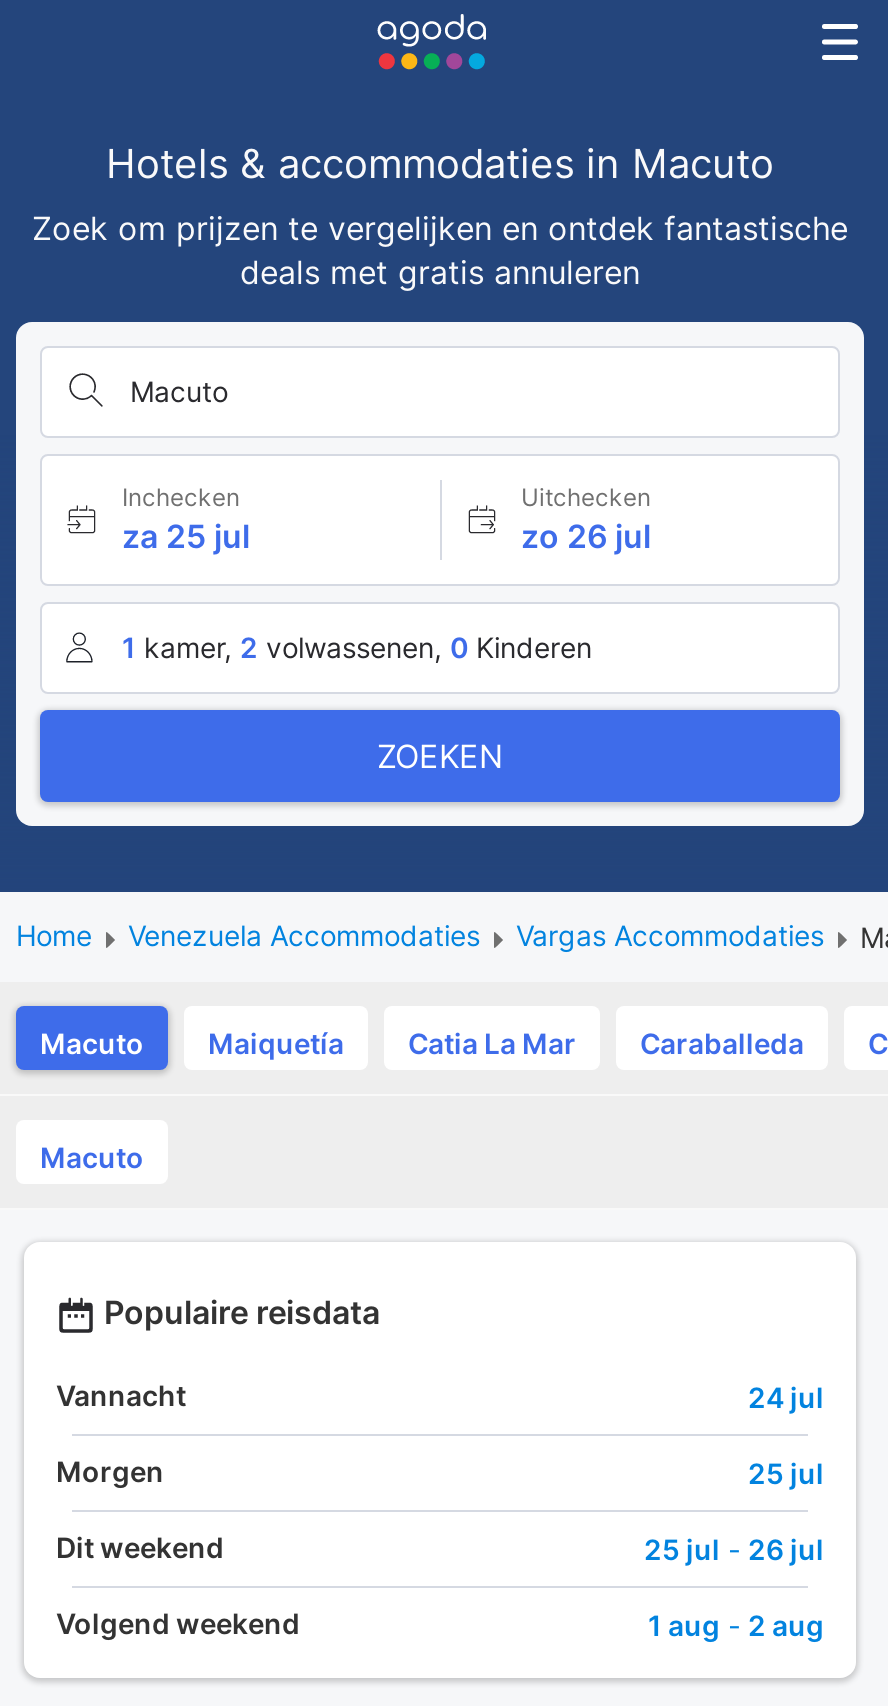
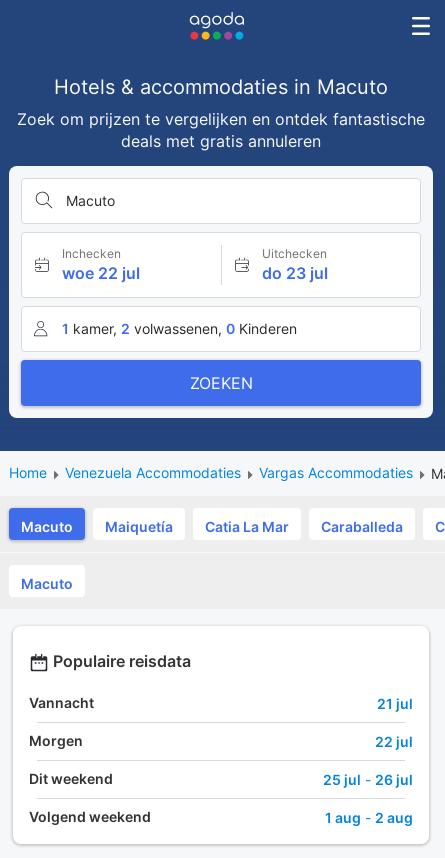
[122,516,250,556] za 25 jul -> [62,263,140,283] woe 22 jul
[521,516,651,556] zo 26 jul -> [261,263,327,283] do 23 jul
[748,1379,824,1413] 24 jul -> [377,695,413,712] 21 jul
[748,1455,824,1489] 25 jul -> [375,733,413,750] 22 jul

